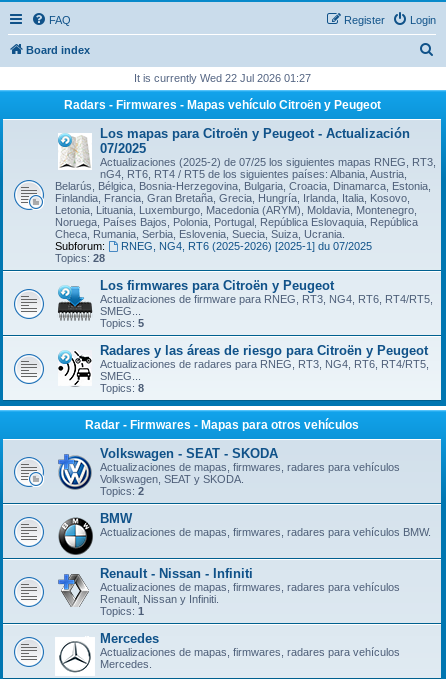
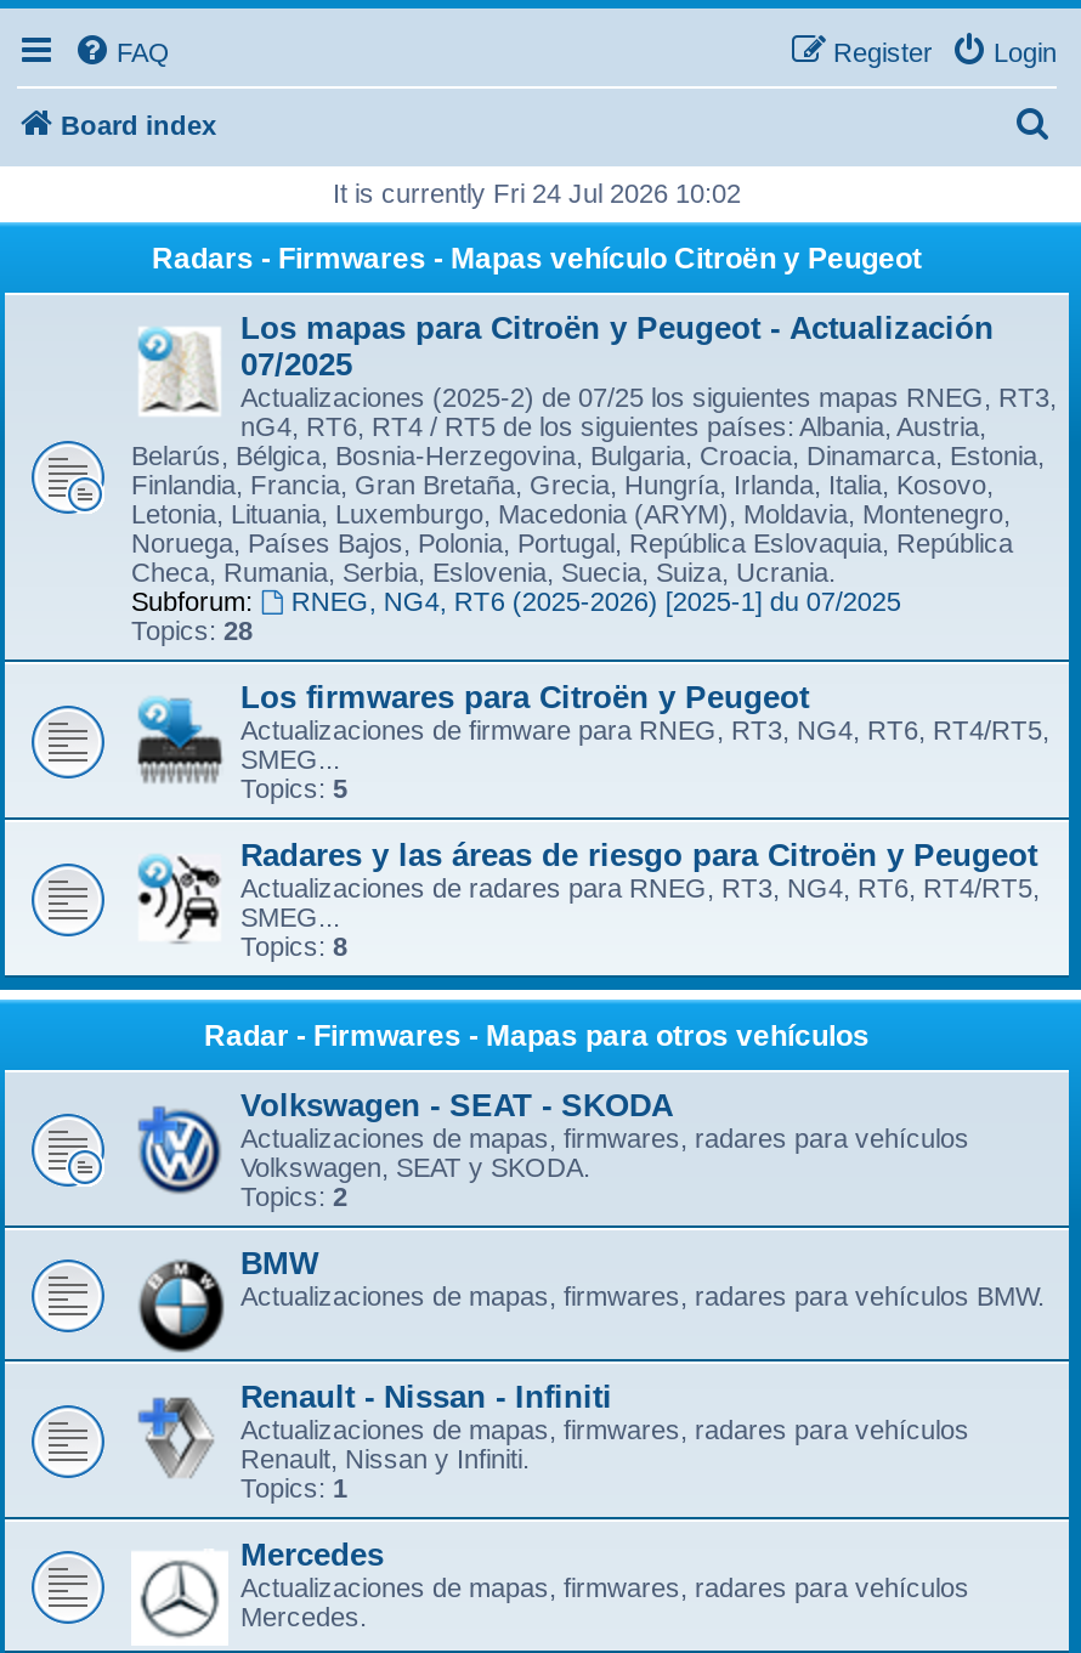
[133,72,310,84] It is currently Wed 22 Jul 2026 01:27 -> [333,179,741,208] It is currently Fri 24 Jul 2026 10:02

